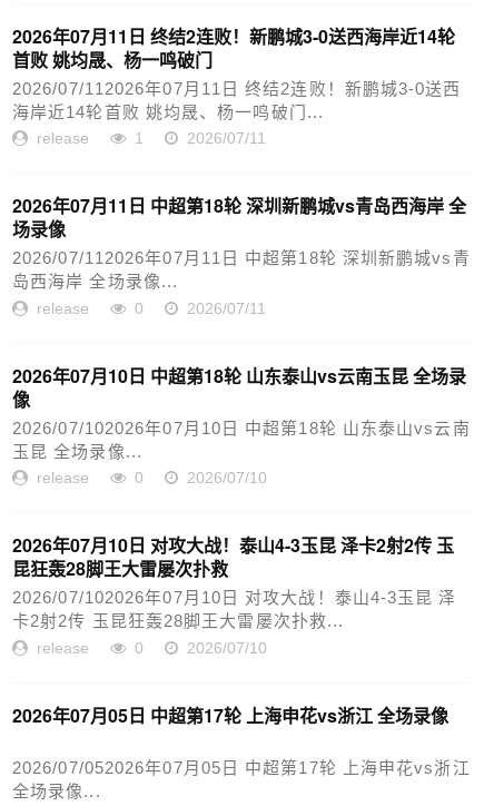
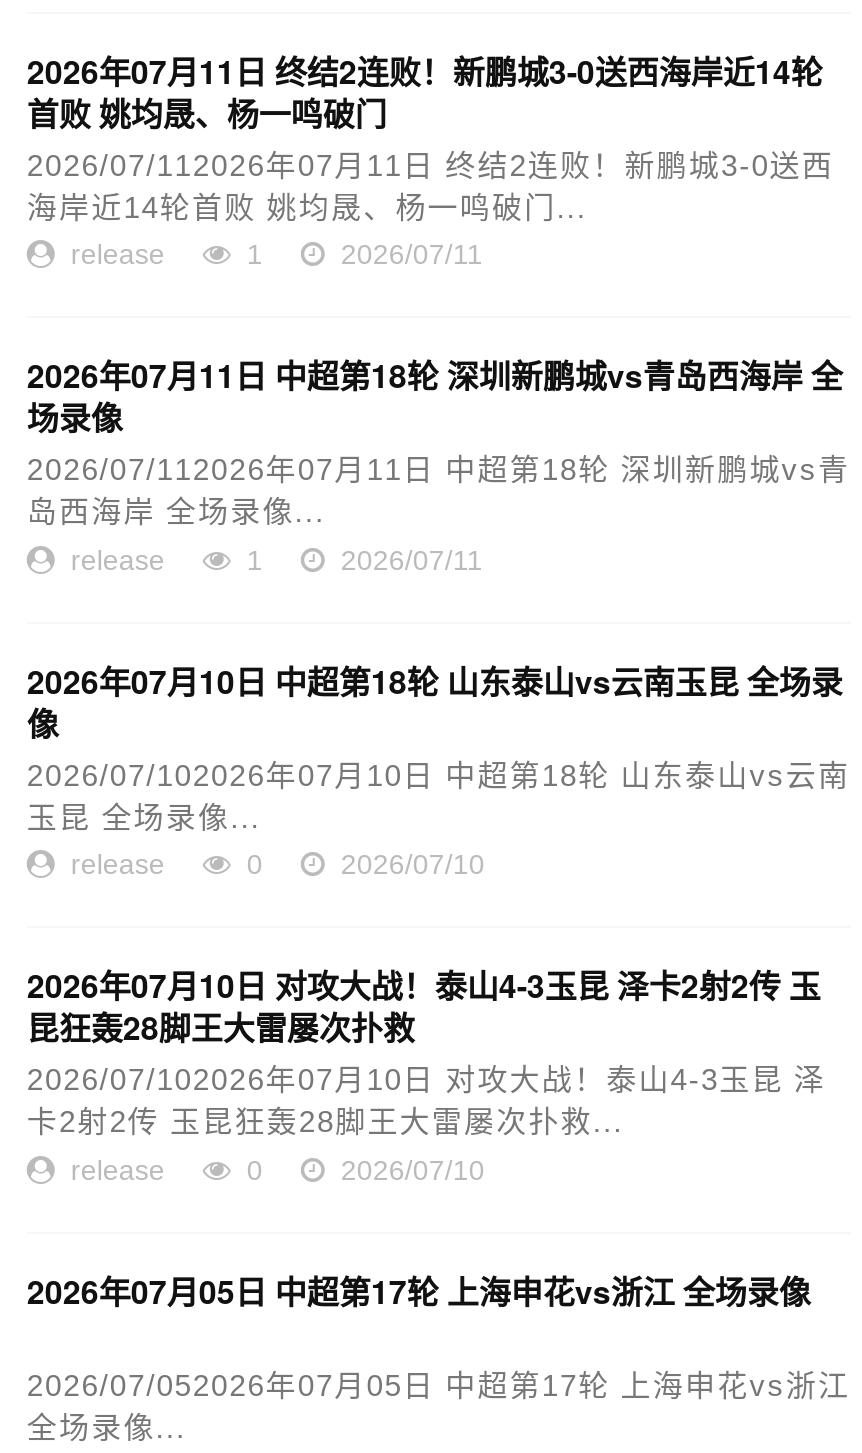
[135,299,143,317] 0 -> [247,544,263,576] 1

